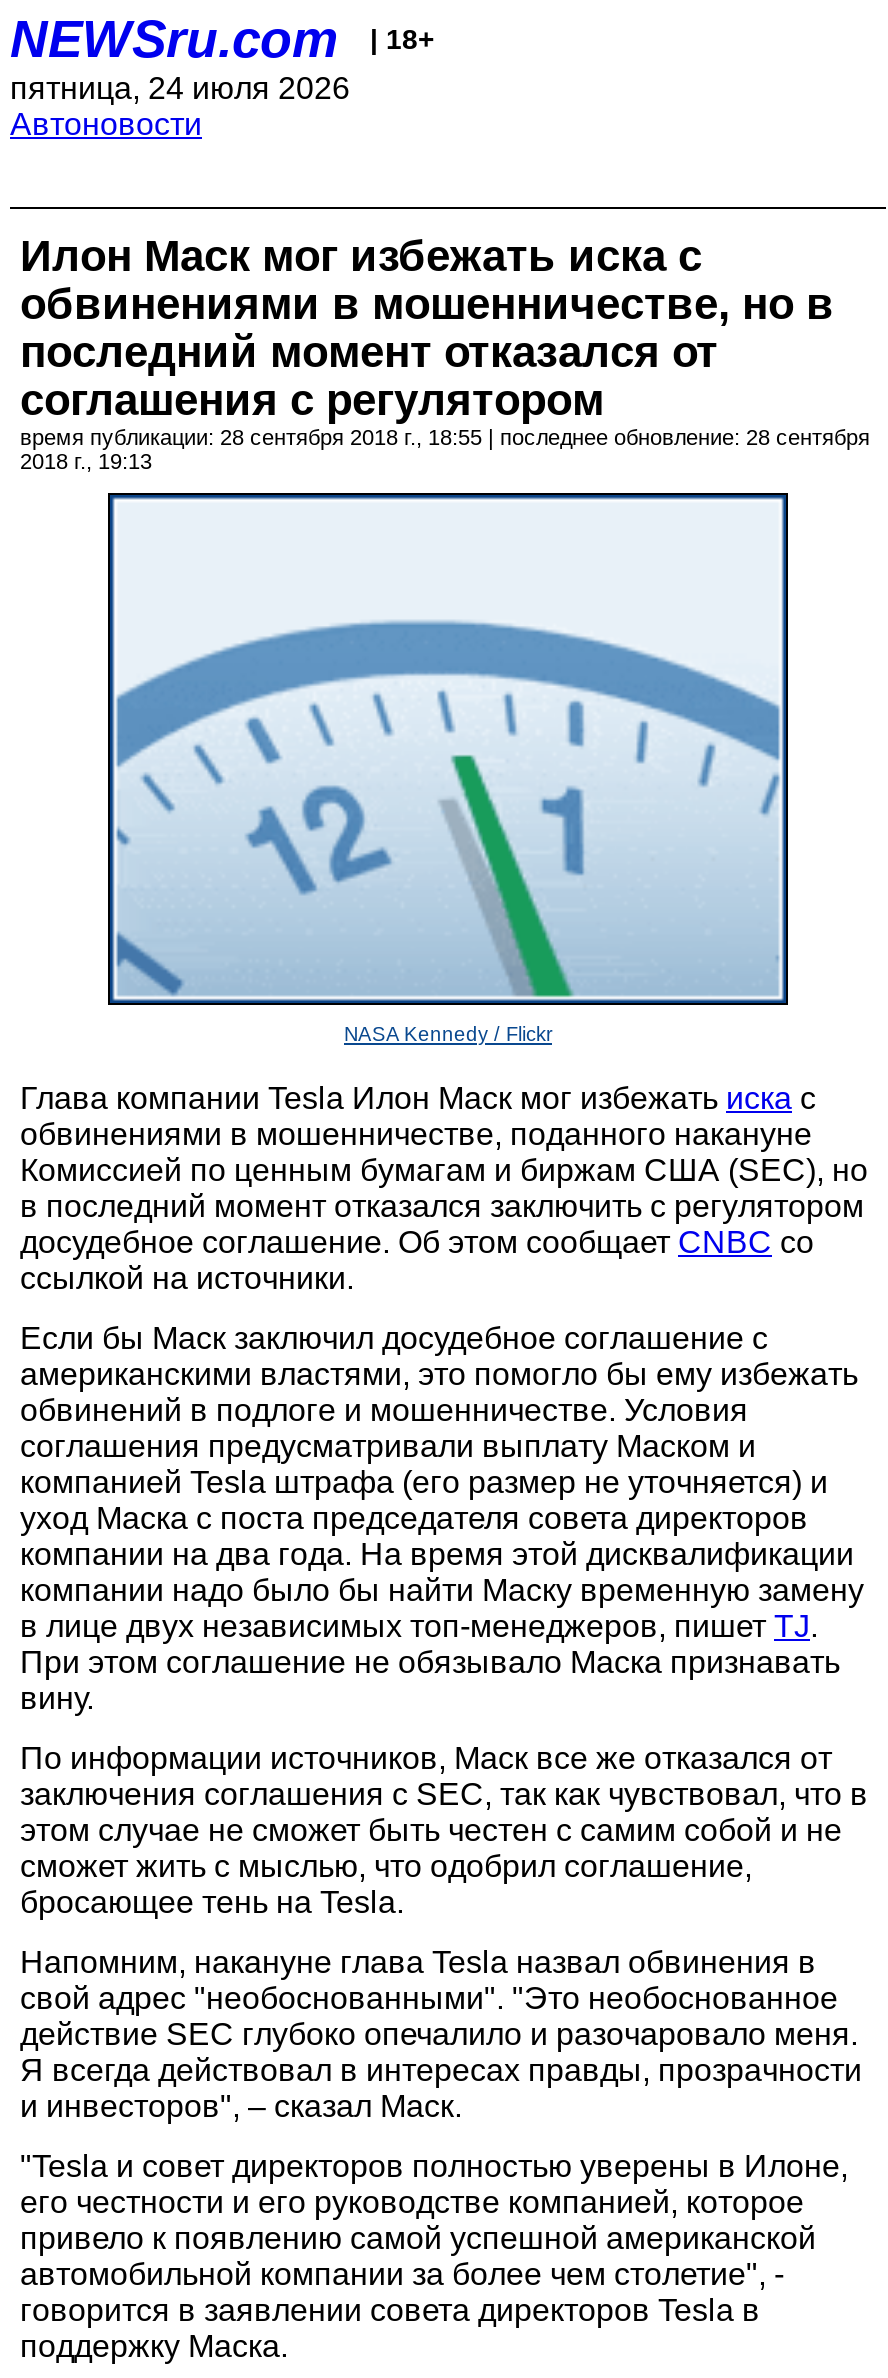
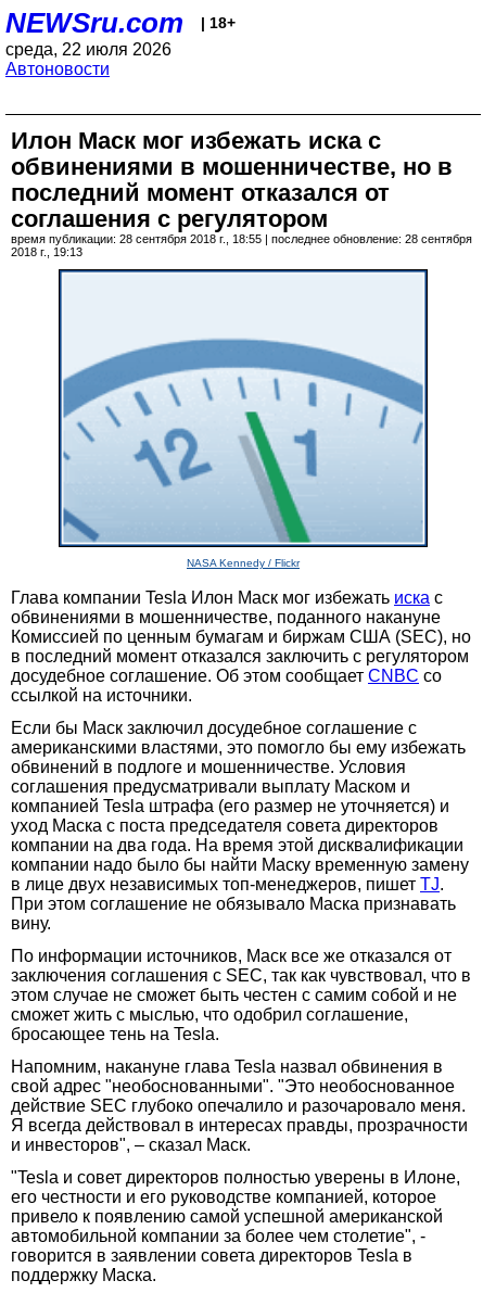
[10,71,350,105] пятница, 24 июля 2026 -> [5,40,171,59] среда, 22 июля 2026

